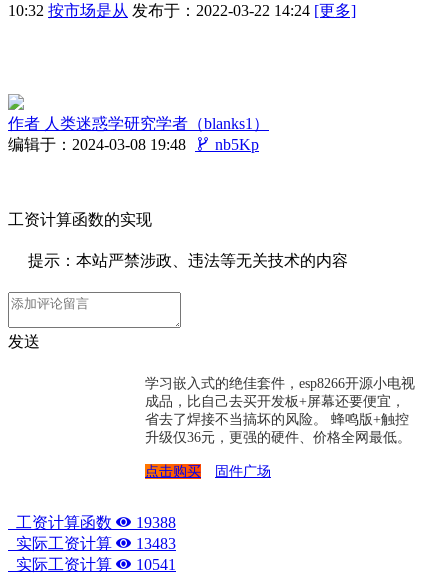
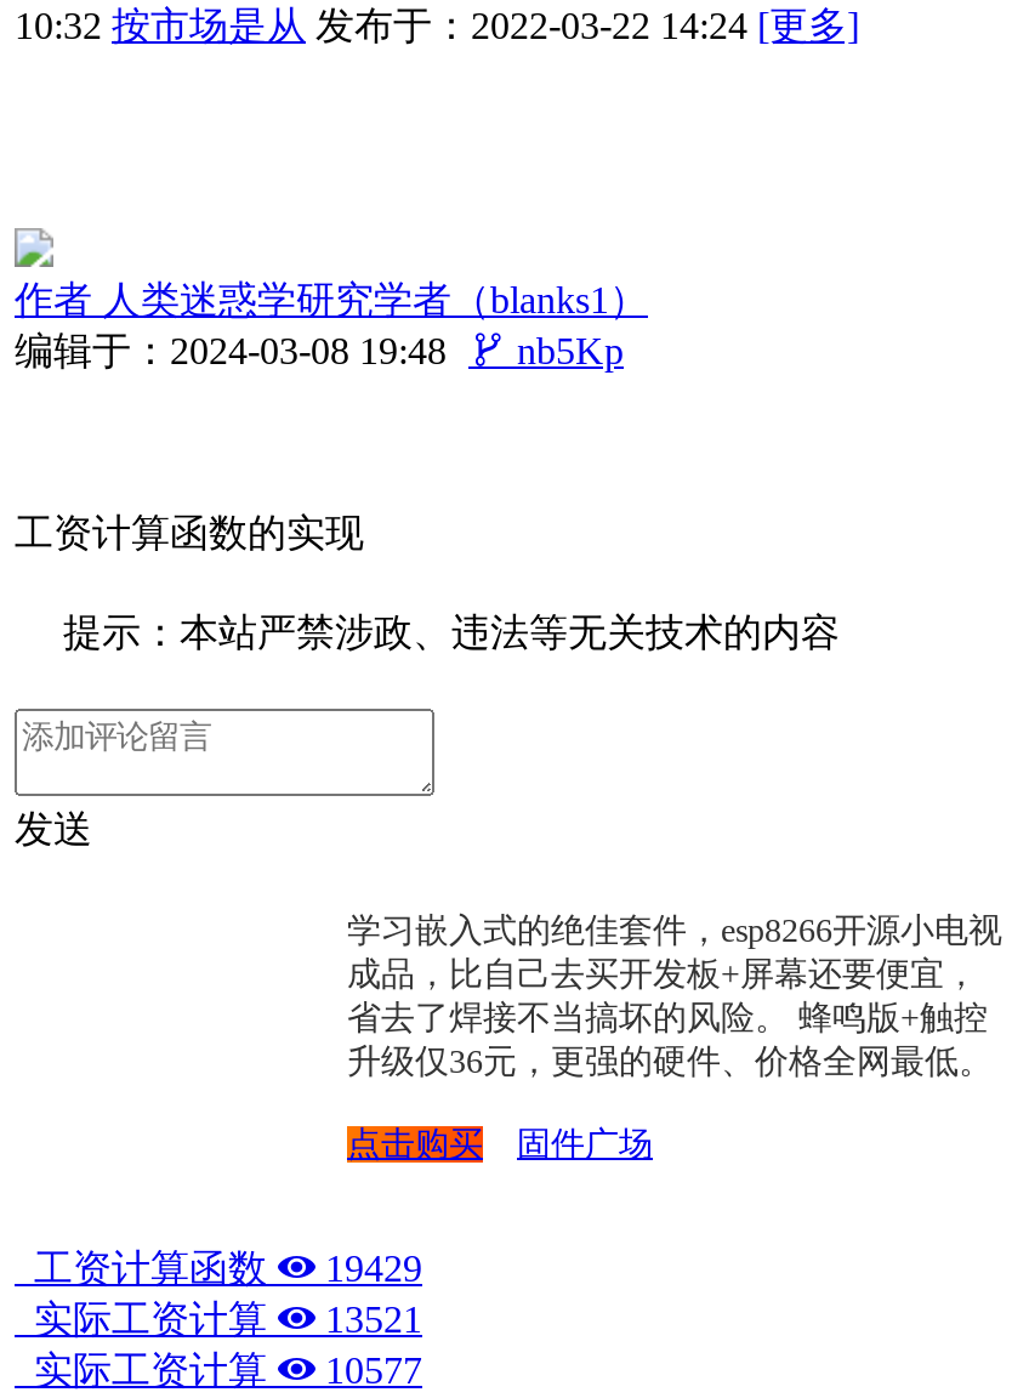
[8,514,176,531] 工资计算函数 19388 -> [15,1248,422,1290] 工资计算函数 19429
[8,535,176,552] 实际工资计算 13483 -> [15,1299,422,1340] 实际工资计算 13521
[8,556,176,573] 实际工资计算 10541 -> [15,1350,422,1391] 实际工资计算 10577

